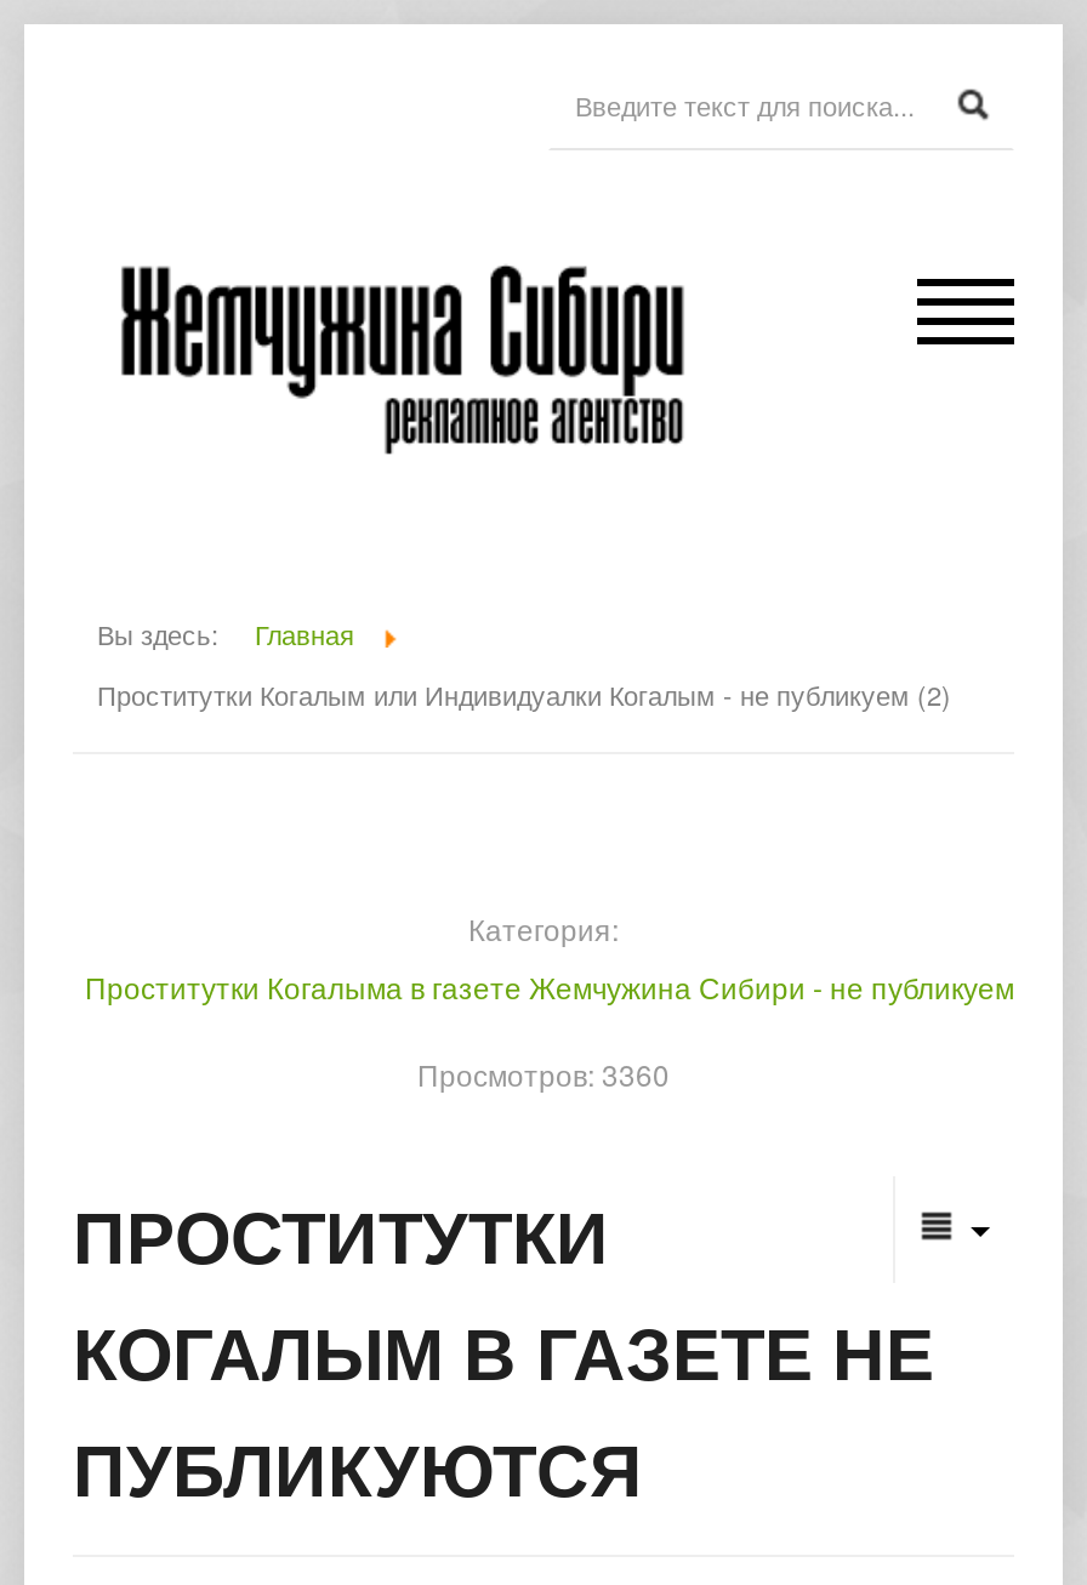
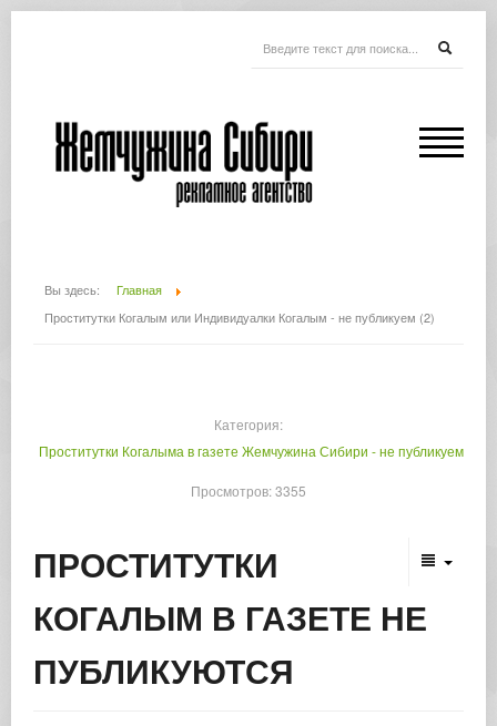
[417,1052,670,1093] Просмотров: 3360 -> [191,481,306,499] Просмотров: 3355

